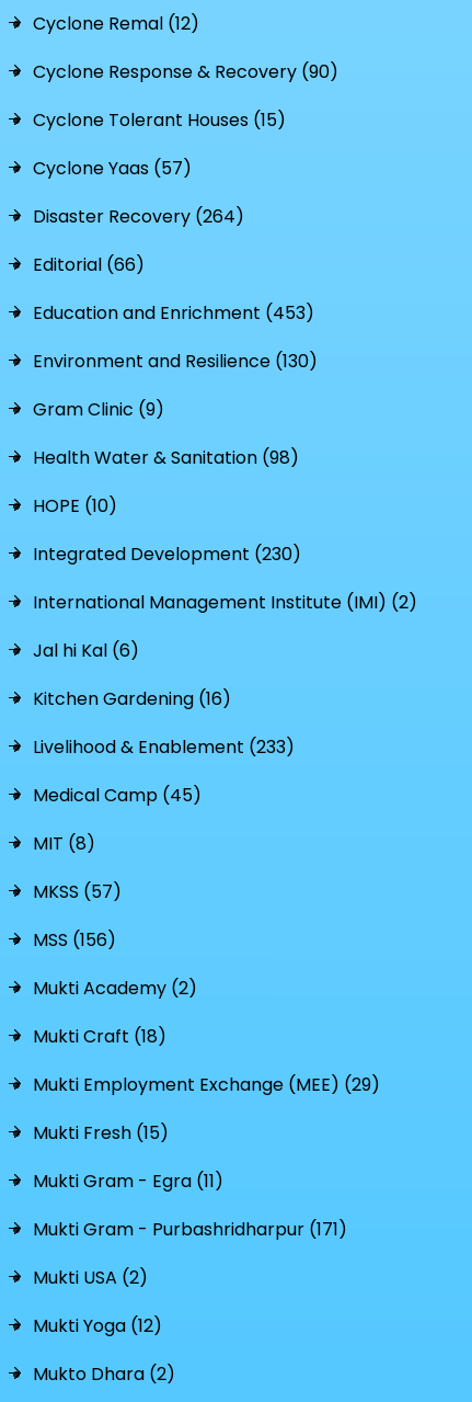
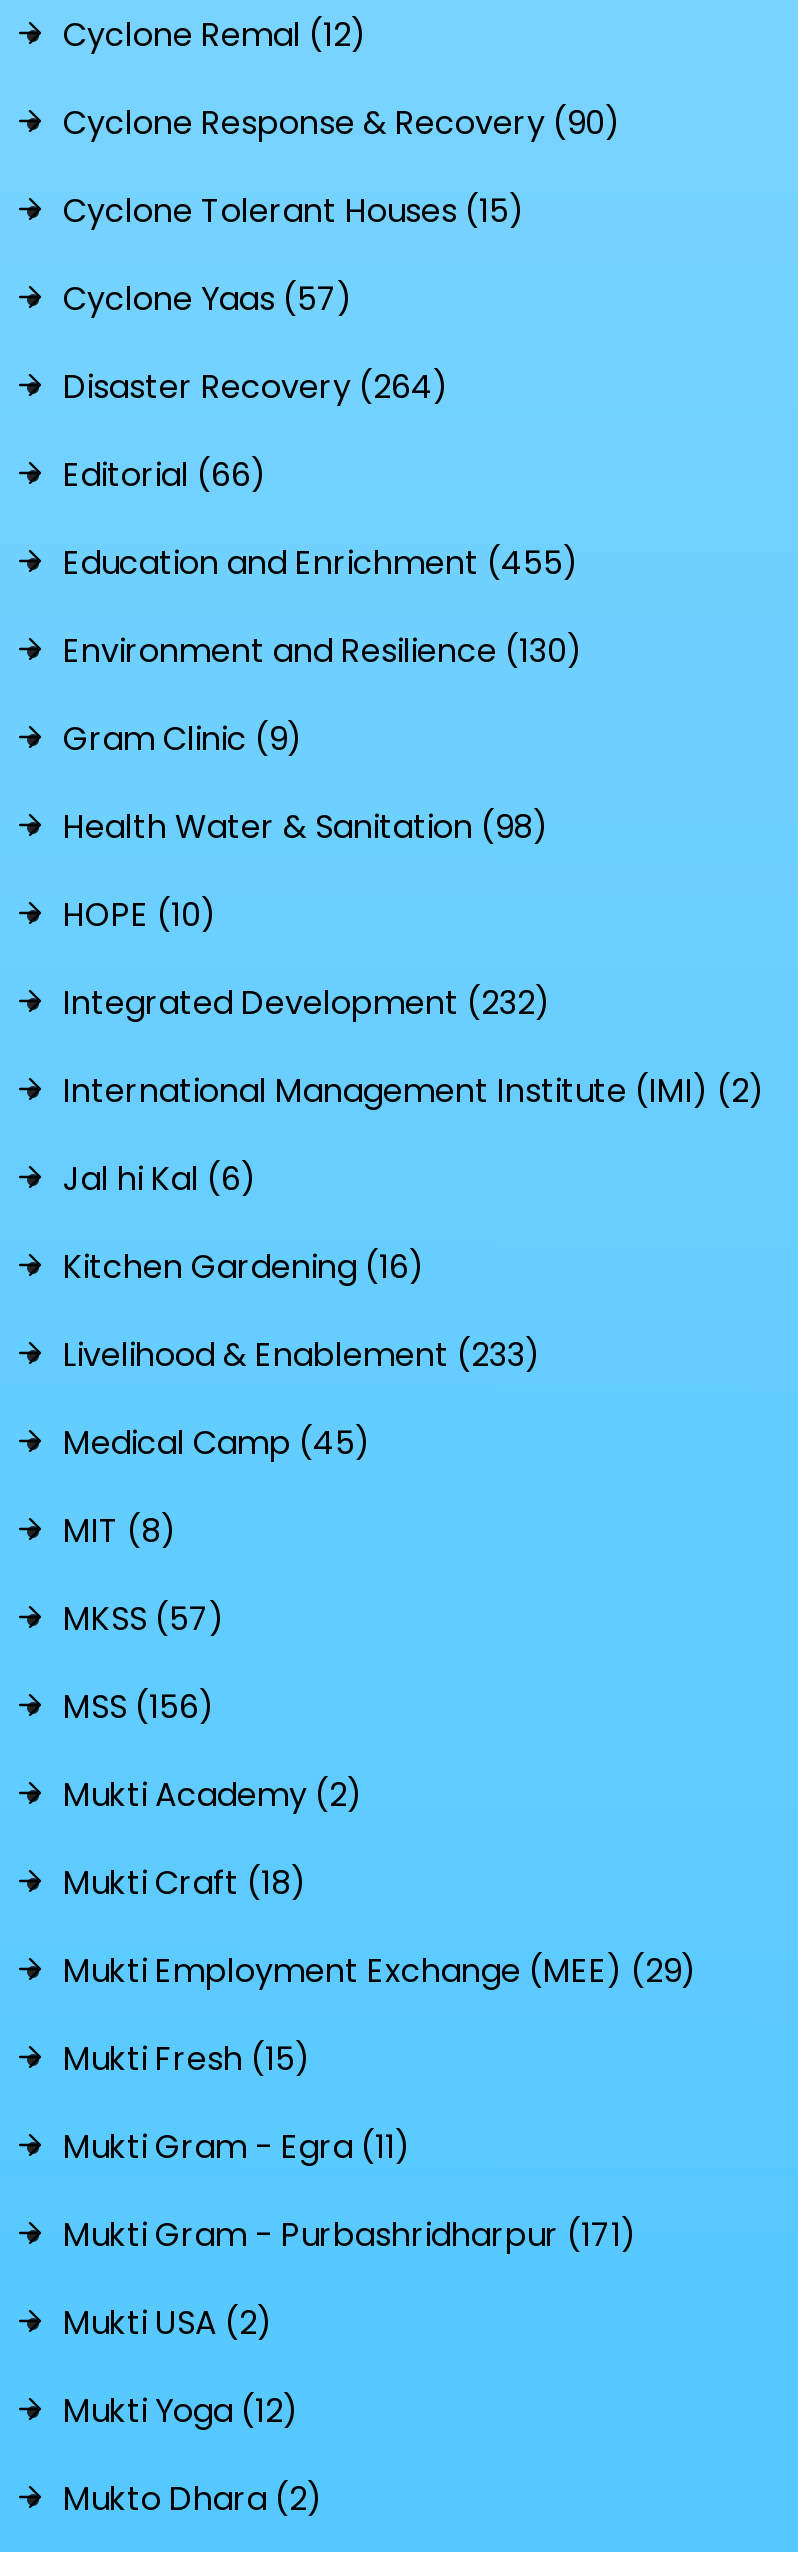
[33,300,314,326] Education and Enrichment (453) -> [63,540,579,586] Education and Enrichment (455)
[33,542,301,567] Integrated Development (230) -> [63,980,551,1026] Integrated Development (232)

